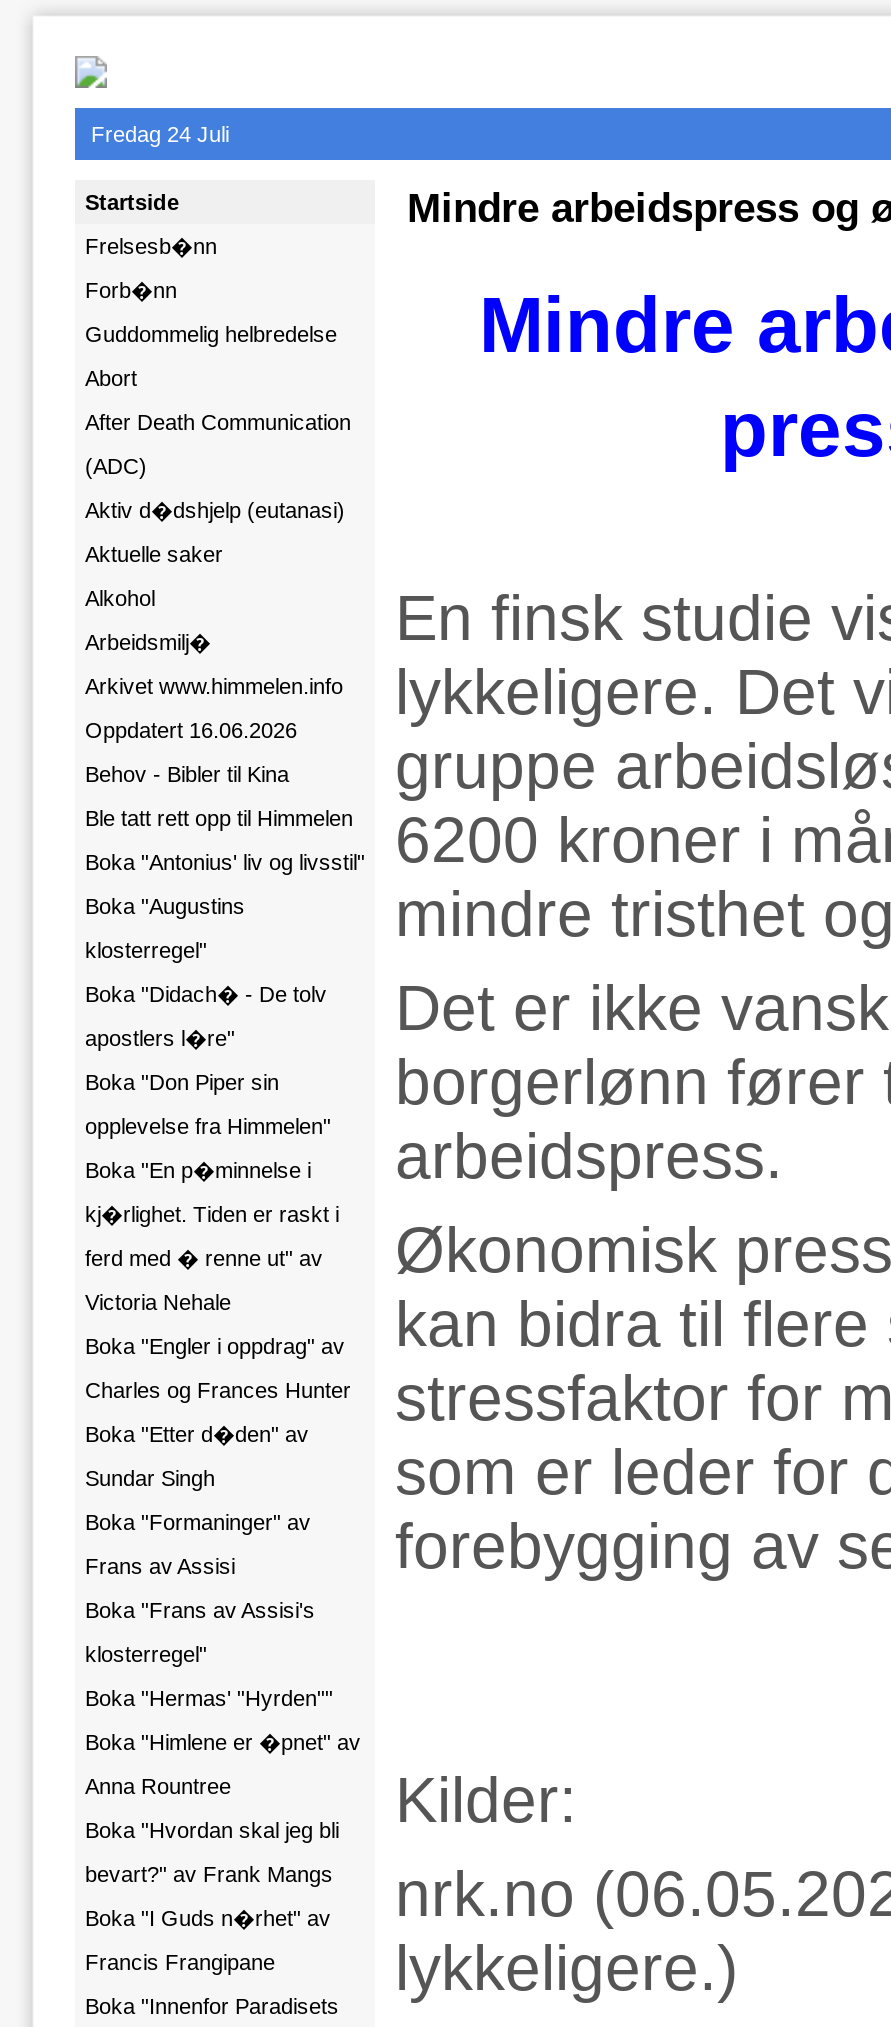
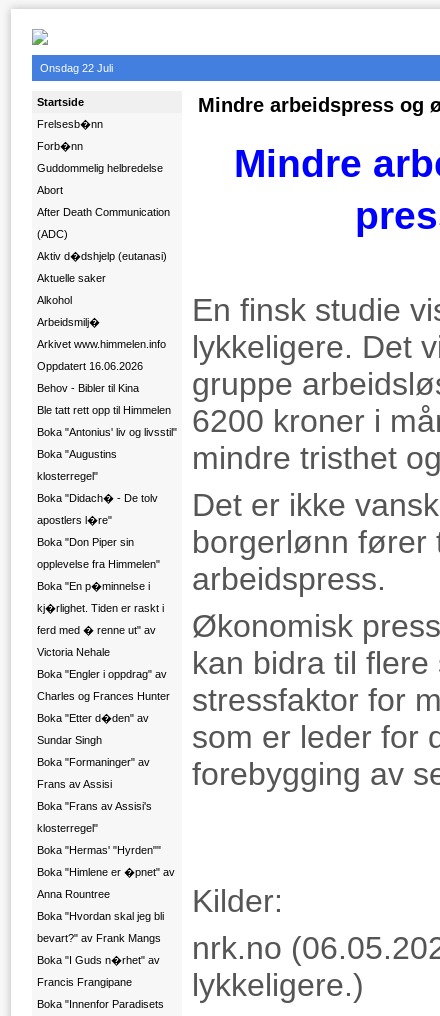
[85,122,229,146] Fredag 24 Juli -> [37,62,113,74] Onsdag 22 Juli

